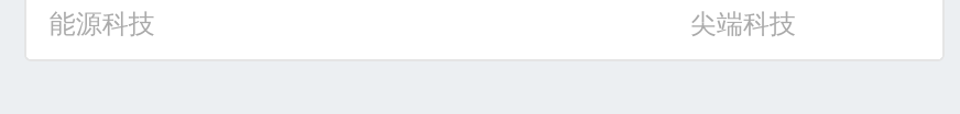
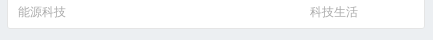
[690,9,796,40] 尖端科技 -> [309,5,357,19] 科技生活

